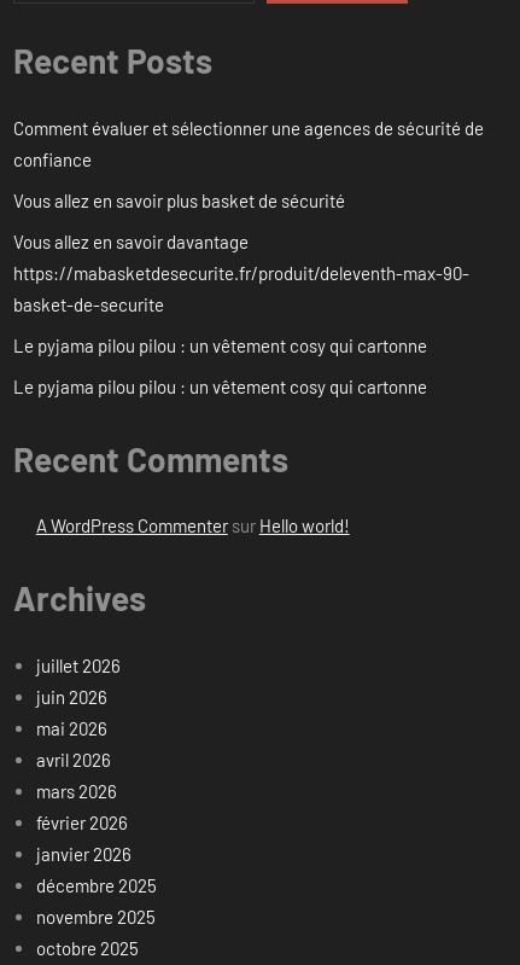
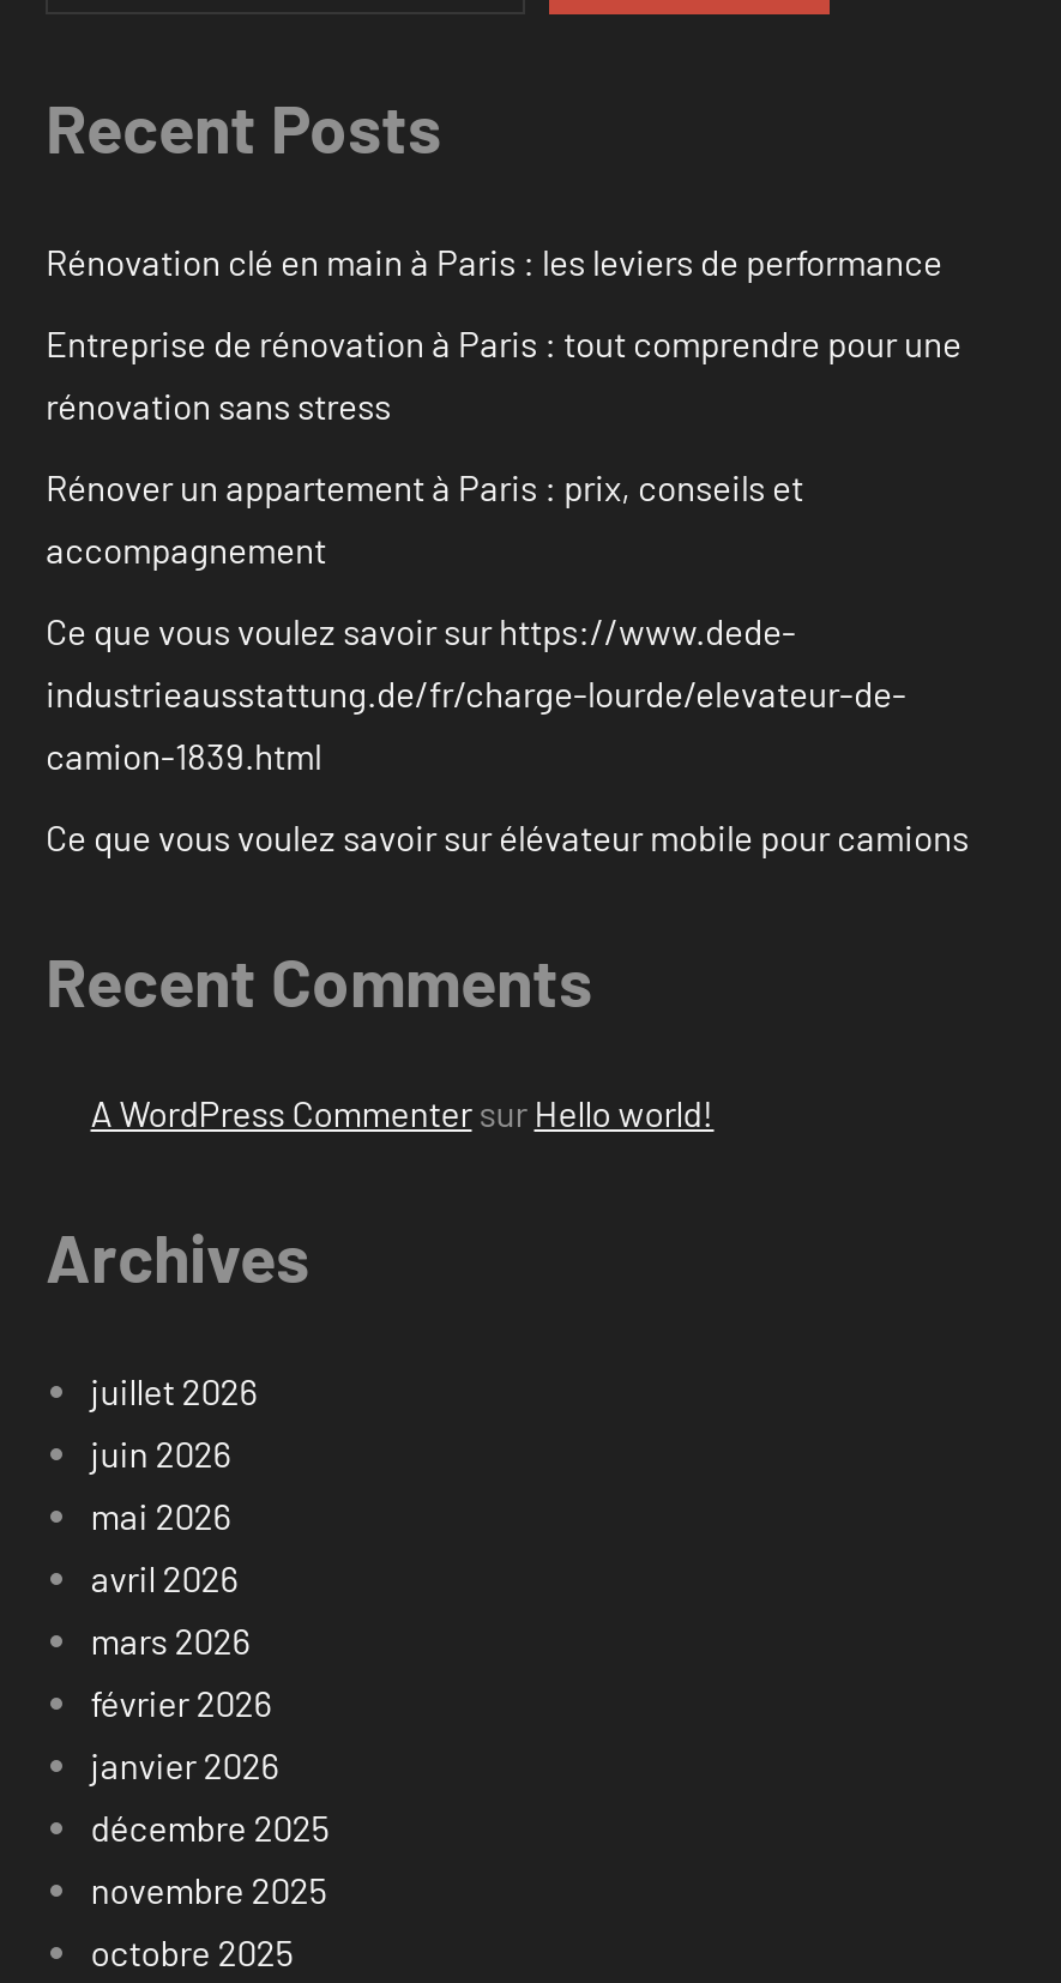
[13,117,484,170] Comment évaluer et sélectionner une agences de sécurité de | confiance -> [46,239,942,282] Rénovation clé en main à Paris : les leviers de performance
[13,189,345,211] Vous allez en savoir plus basket de sécurité -> [46,321,961,426] Entreprise de rénovation à Paris : tout comprendre pour une | rénovation sans stress
[13,230,469,315] Vous allez en savoir davantage | https://mabasketdesecurite.fr/produit/deleventh-max-90- | basket-de-securite -> [46,465,803,570] Rénover un appartement à Paris : prix, conseils et | accompagnement
[13,334,427,356] Le pyjama pilou pilou : un vêtement cosy qui cartonne -> [46,609,906,776] Ce que vous voulez savoir sur https://www.dede- | industrieausstattung.de/fr/charge-lourde/elevateur-de- | camion-1839.html
[13,375,427,397] Le pyjama pilou pilou : un vêtement cosy qui cartonne -> [46,815,969,858] Ce que vous voulez savoir sur élévateur mobile pour camions

